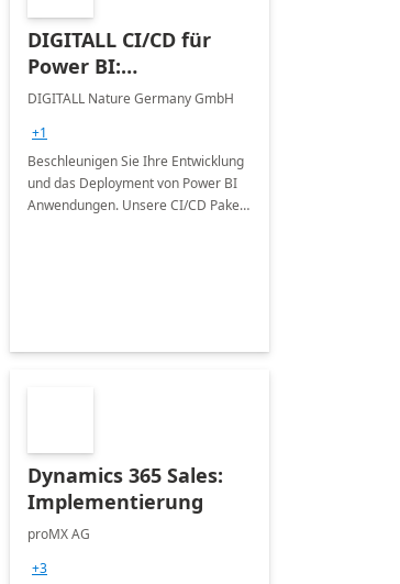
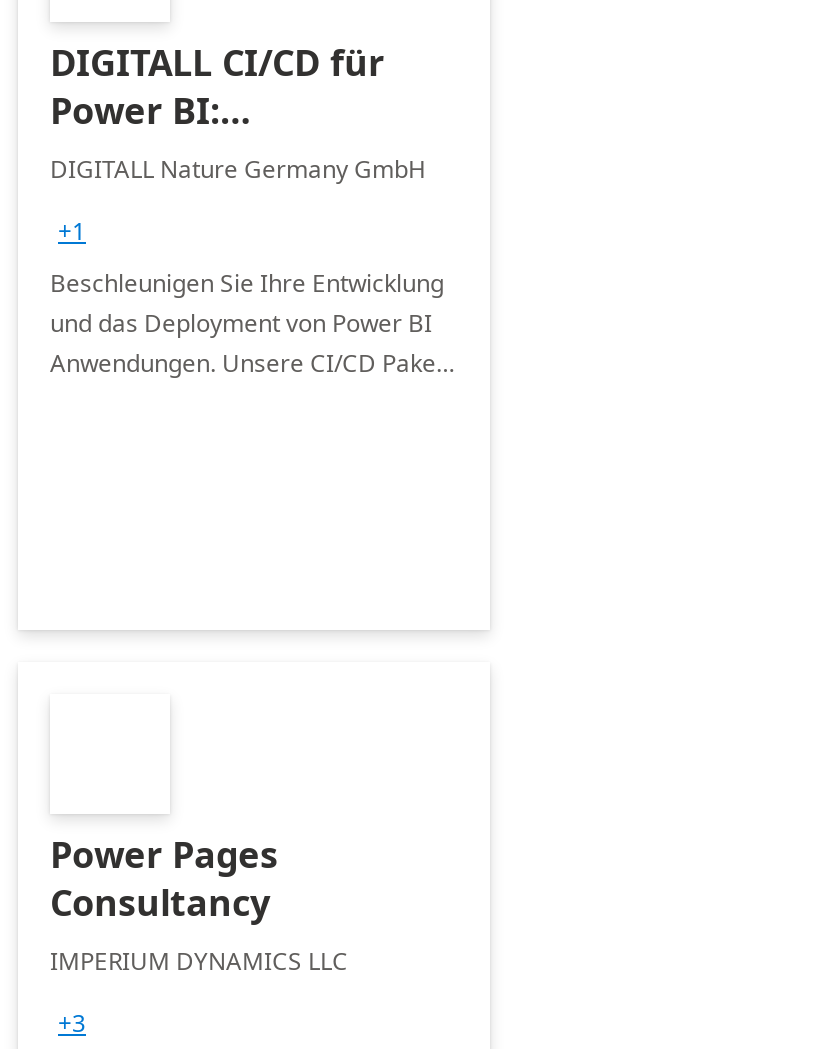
[27,462,223,543] Dynamics 365 Sales: | Implementierung | proMX AG -> [50,830,348,978] Power Pages | Consultancy | IMPERIUM DYNAMICS LLC

